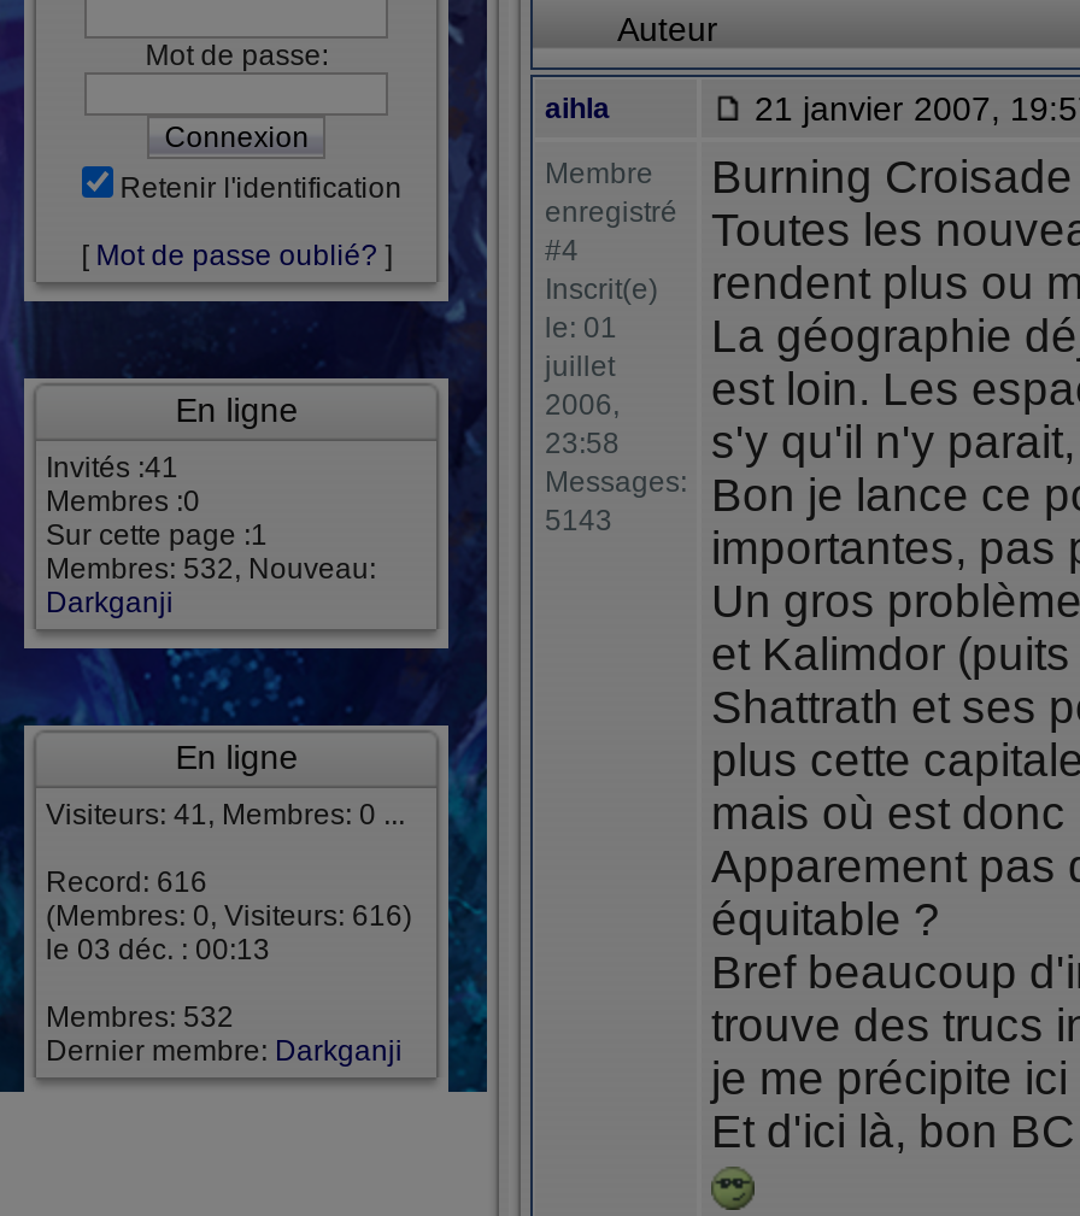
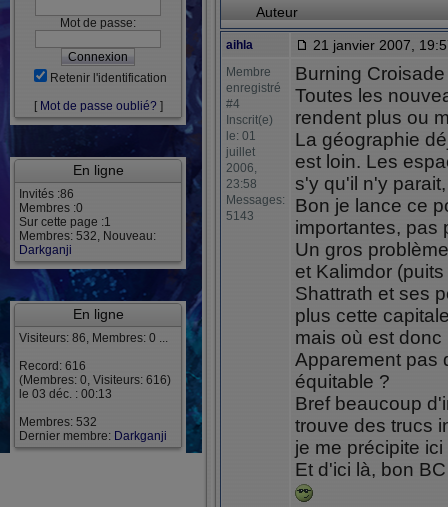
[46,451,178,484] Invités :41 -> [19,187,74,201] Invités :86
[46,798,405,832] Visiteurs: 41, Membres: 0 ... -> [19,331,168,345] Visiteurs: 86, Membres: 0 ...

